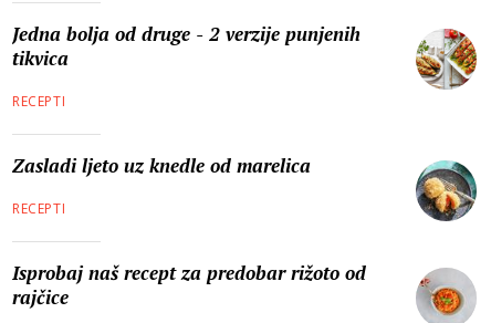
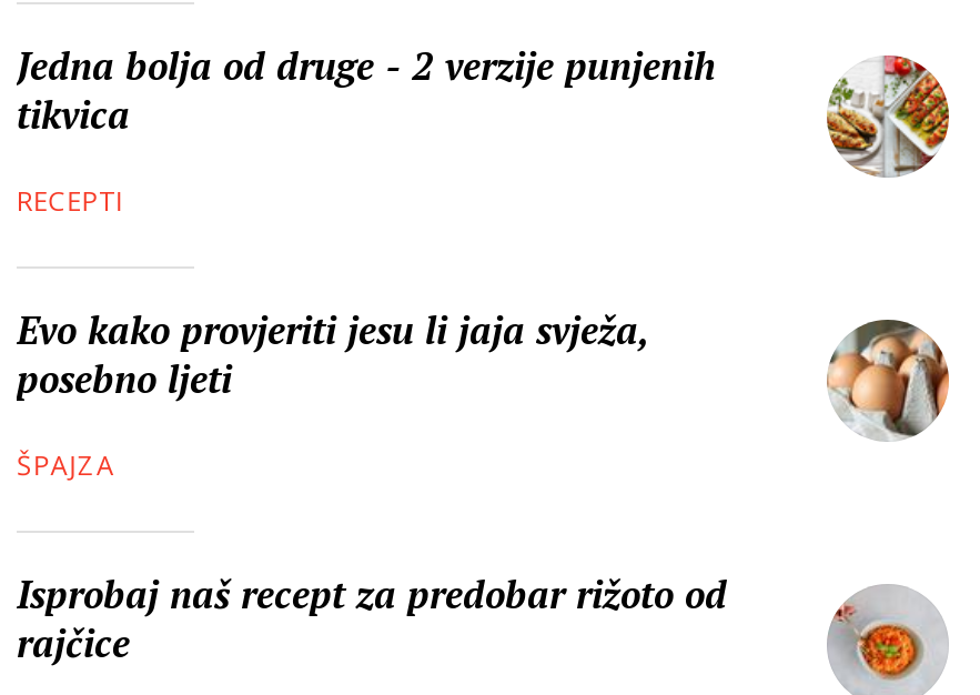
[12,153,311,178] Zasladi ljeto uz knedle od marelica -> [17,305,649,405] Evo kako provjeriti jesu li jaja svježa, | posebno ljeti
[415,160,478,222] [image] -> [825,318,951,442] [image]
[12,199,65,218] RECEPTI -> [17,447,116,485] ŠPAJZA

